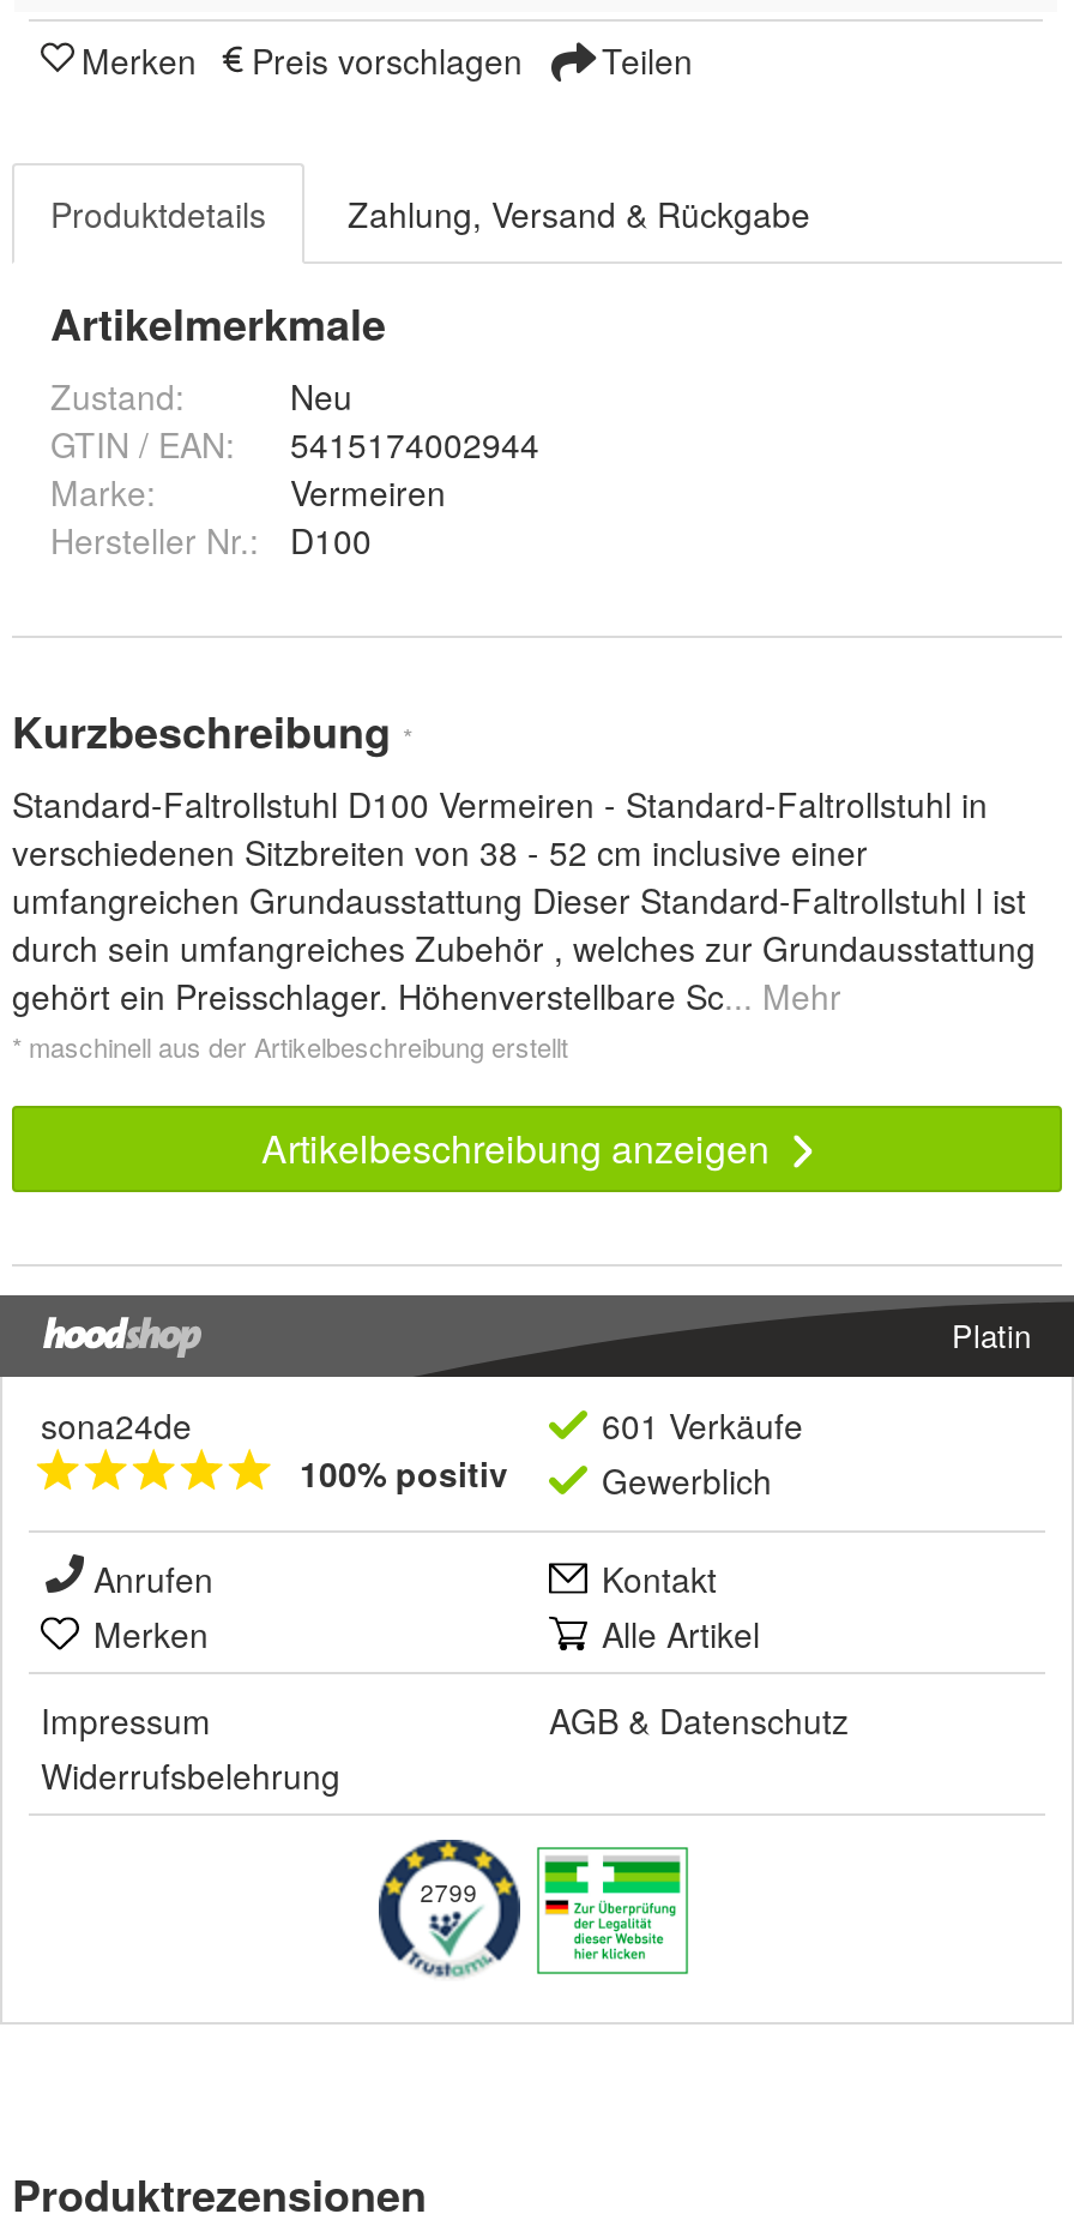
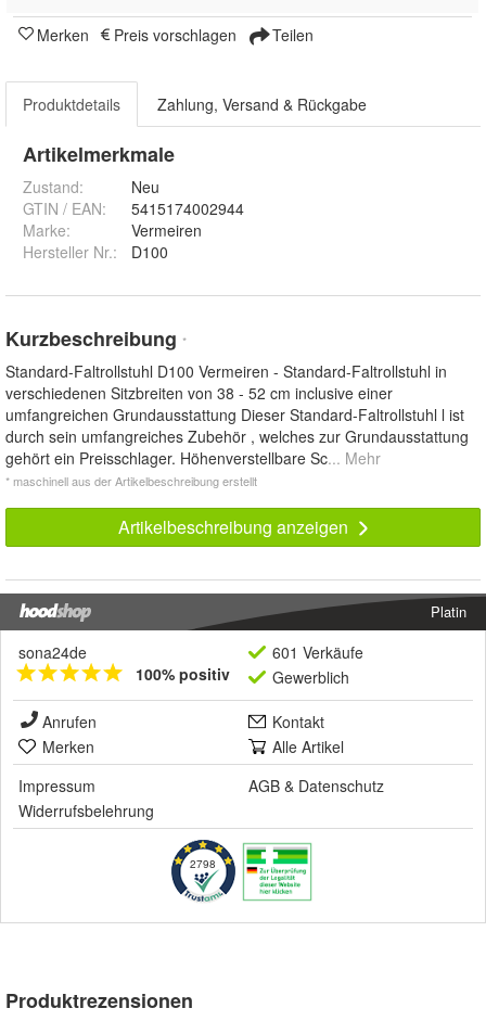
[420,1877,478,1910] 2799 -> [190,856,216,872] 2798

